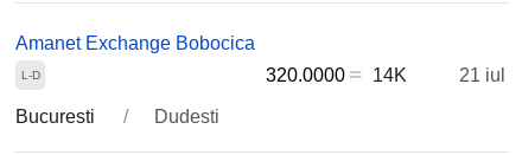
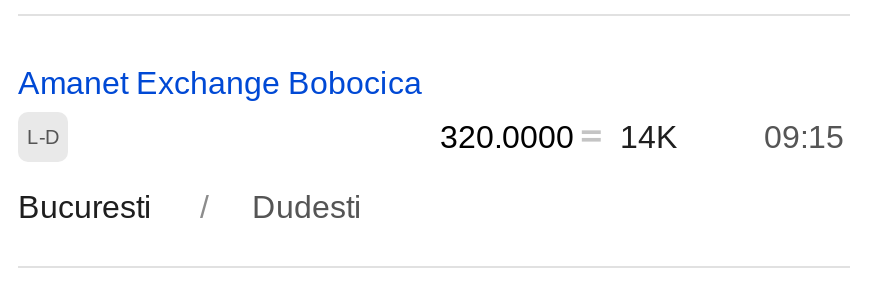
[459,65,505,85] 21 iul -> [764,120,844,154] 09:15

